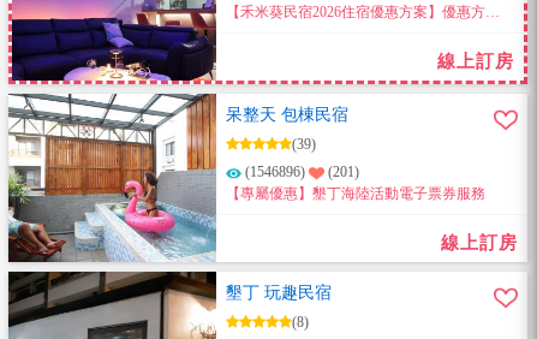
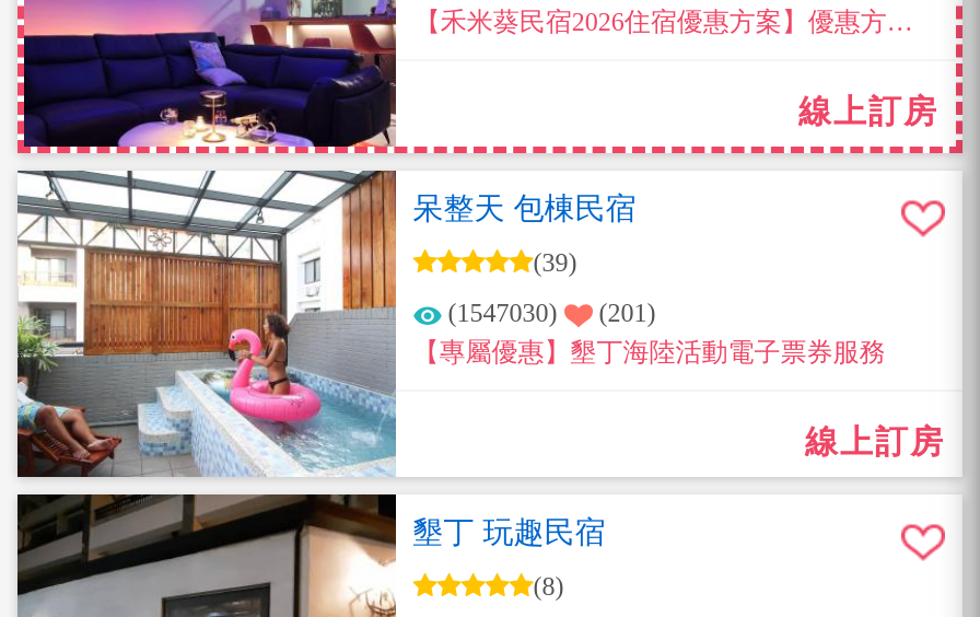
[245,164,359,180] (1546896) (201) -> [448,298,656,328] (1547030) (201)

